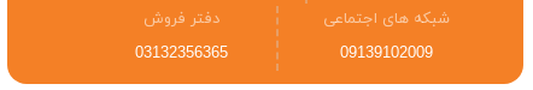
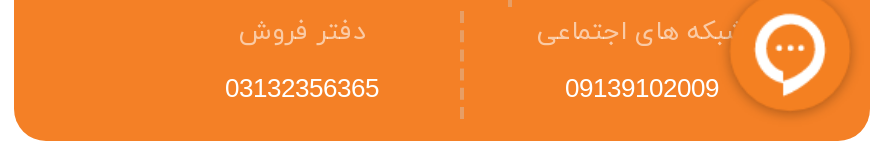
none -> [754,12,828,114] [image]

